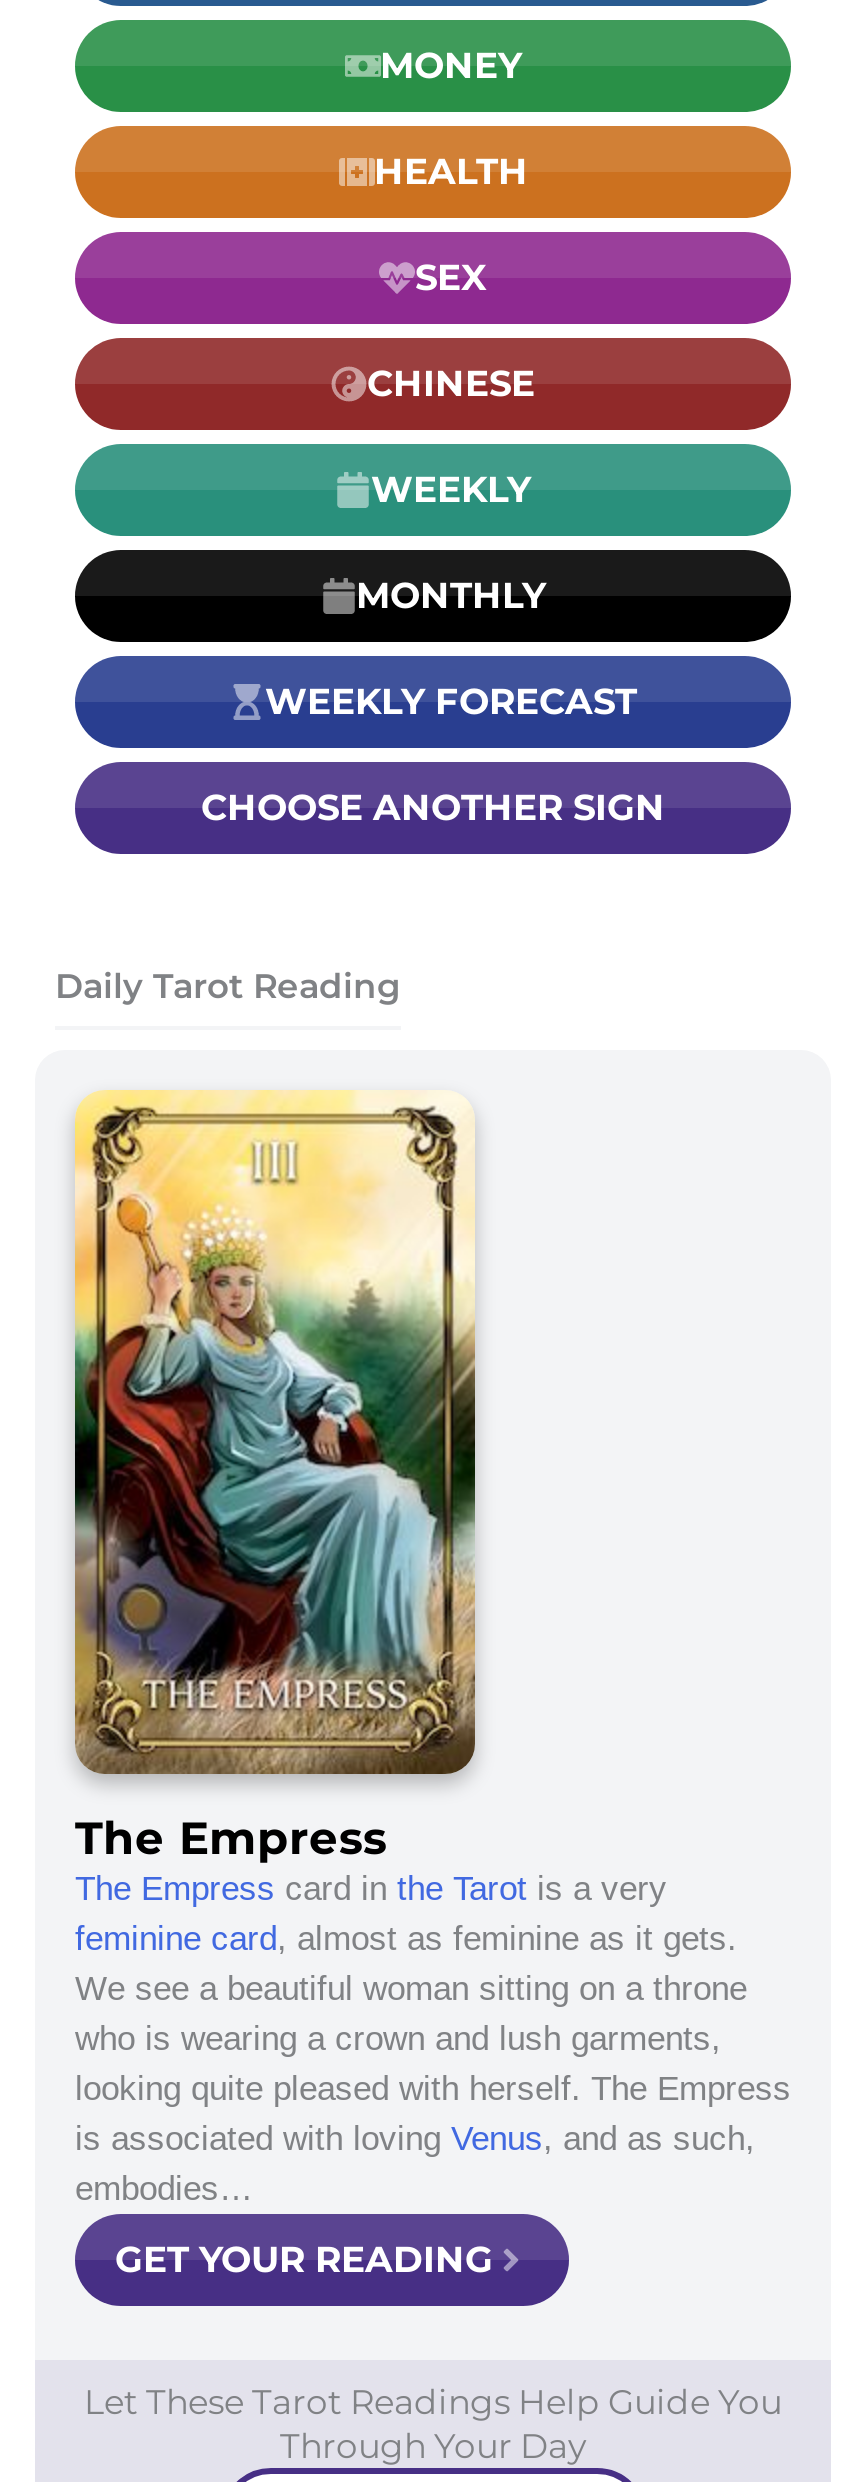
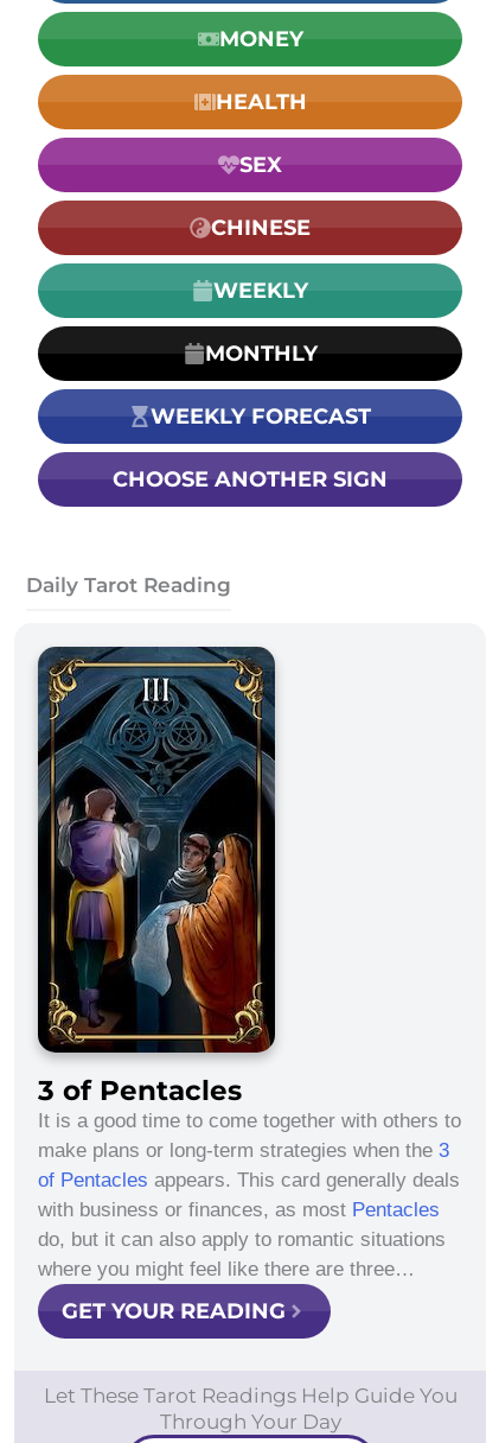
[73,1090,791,2207] [image] | The Empress | The Empress card in the Tarot is a very | feminine card, almost as feminine as it gets. | We see a beautiful woman sitting on a throne | who is wearing a crown and lush garments, | looking quite pleased with herself. The Empress | is associated with loving Venus, and as such, | embodies… -> [37,646,461,1280] [image] | 3 of Pentacles | It is a good time to come together with others to | make plans or long-term strategies when the 3 | of Pentacles appears. This card generally deals | with business or finances, as most Pentacles | do, but it can also apply to romantic situations | where you might feel like there are three…

